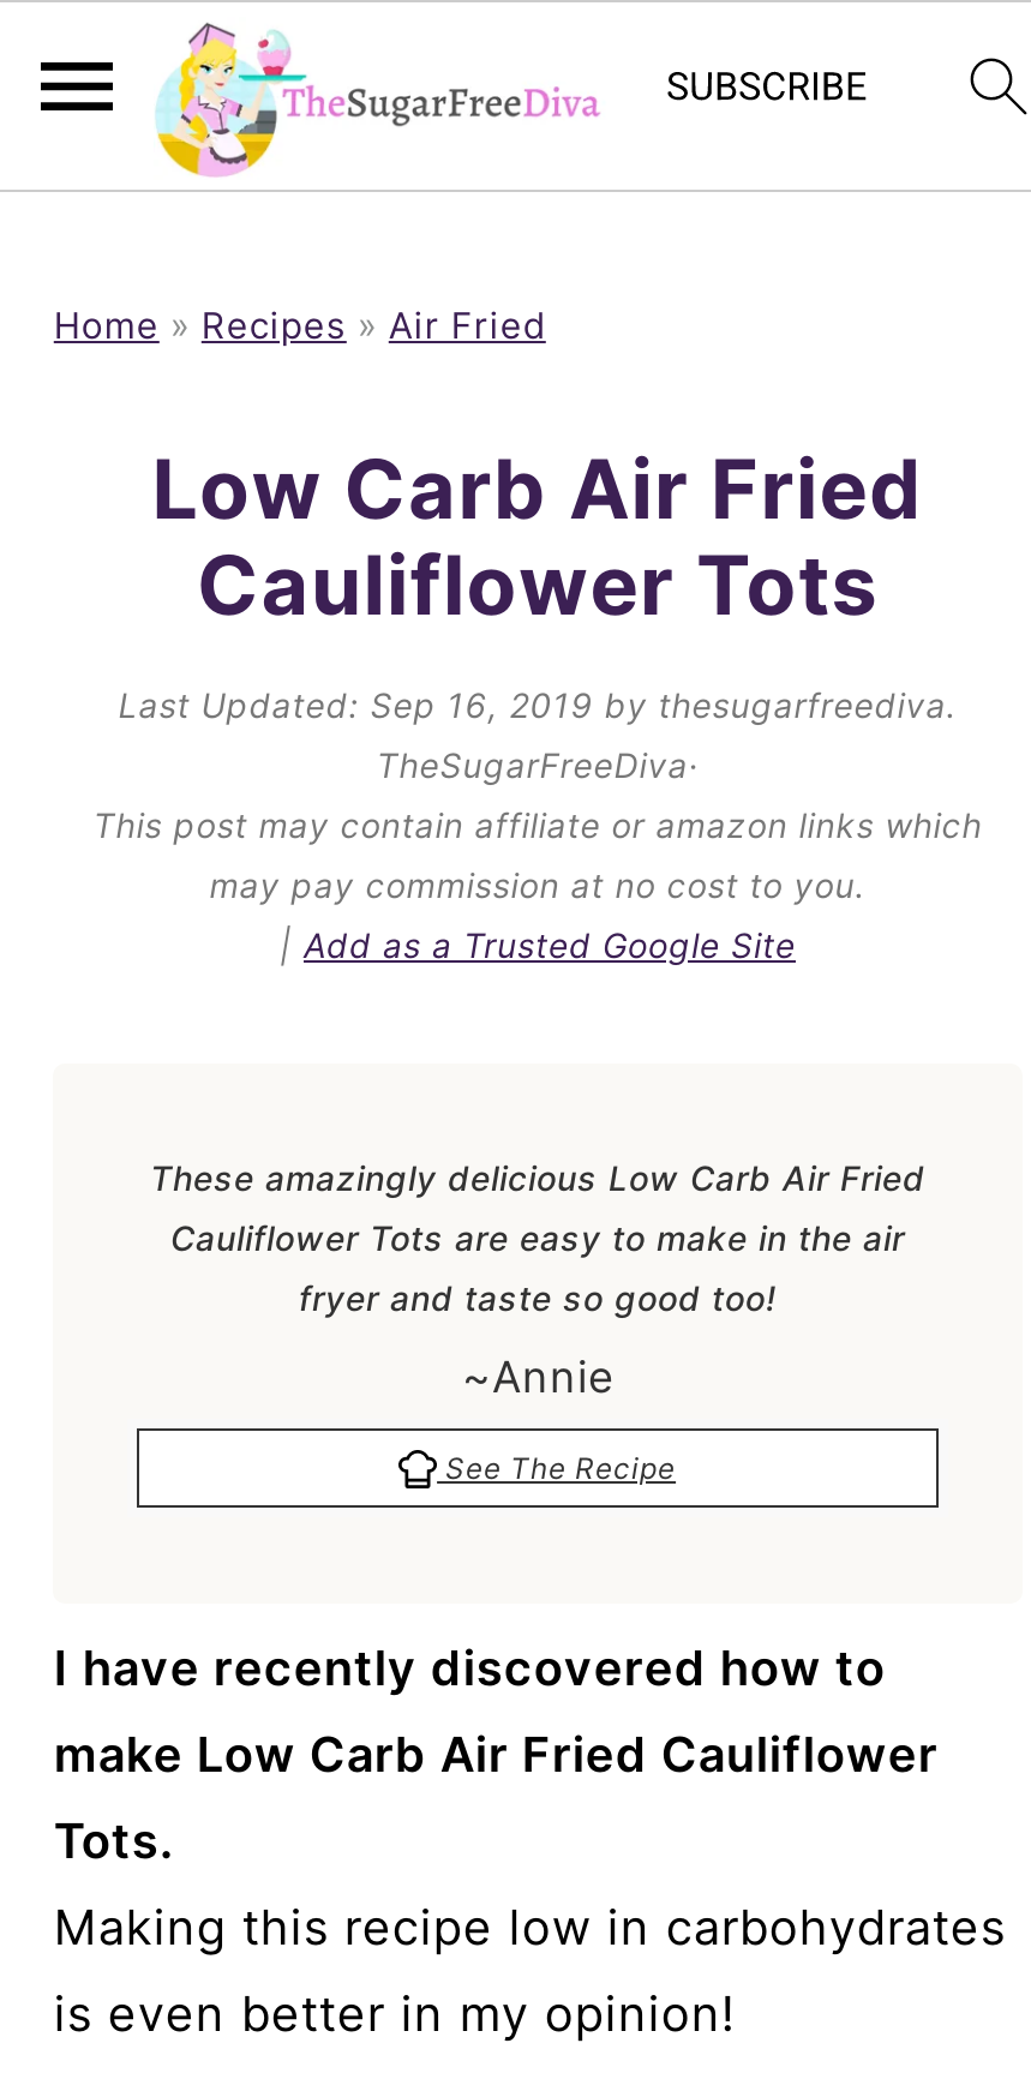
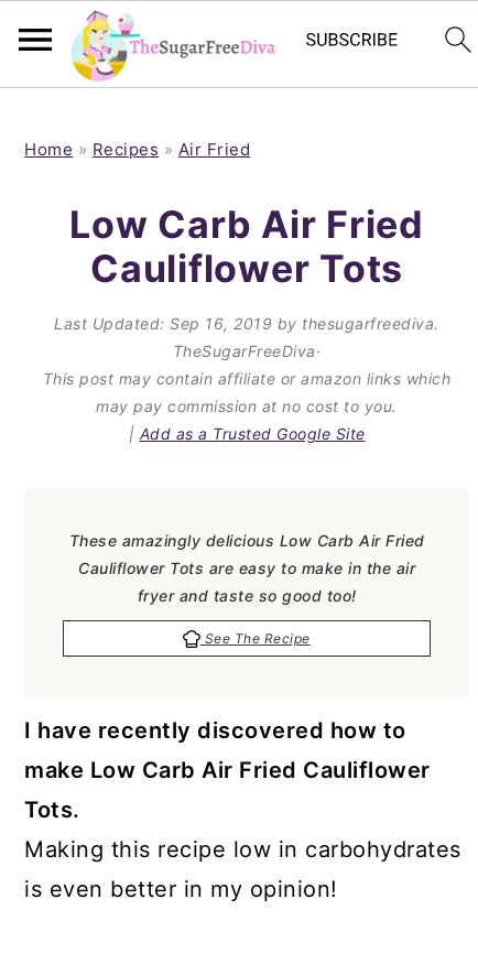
[462,1352,613,1402] ~Annie -> none
moved [54,1450,1006,2043] -> [25,630,461,902]: See The Recipe | I have recently discovered how to | make Low Carb Air Fried Cauliflower | Tots. | Making this recipe low in carbohydrates | is even better in my opinion!

